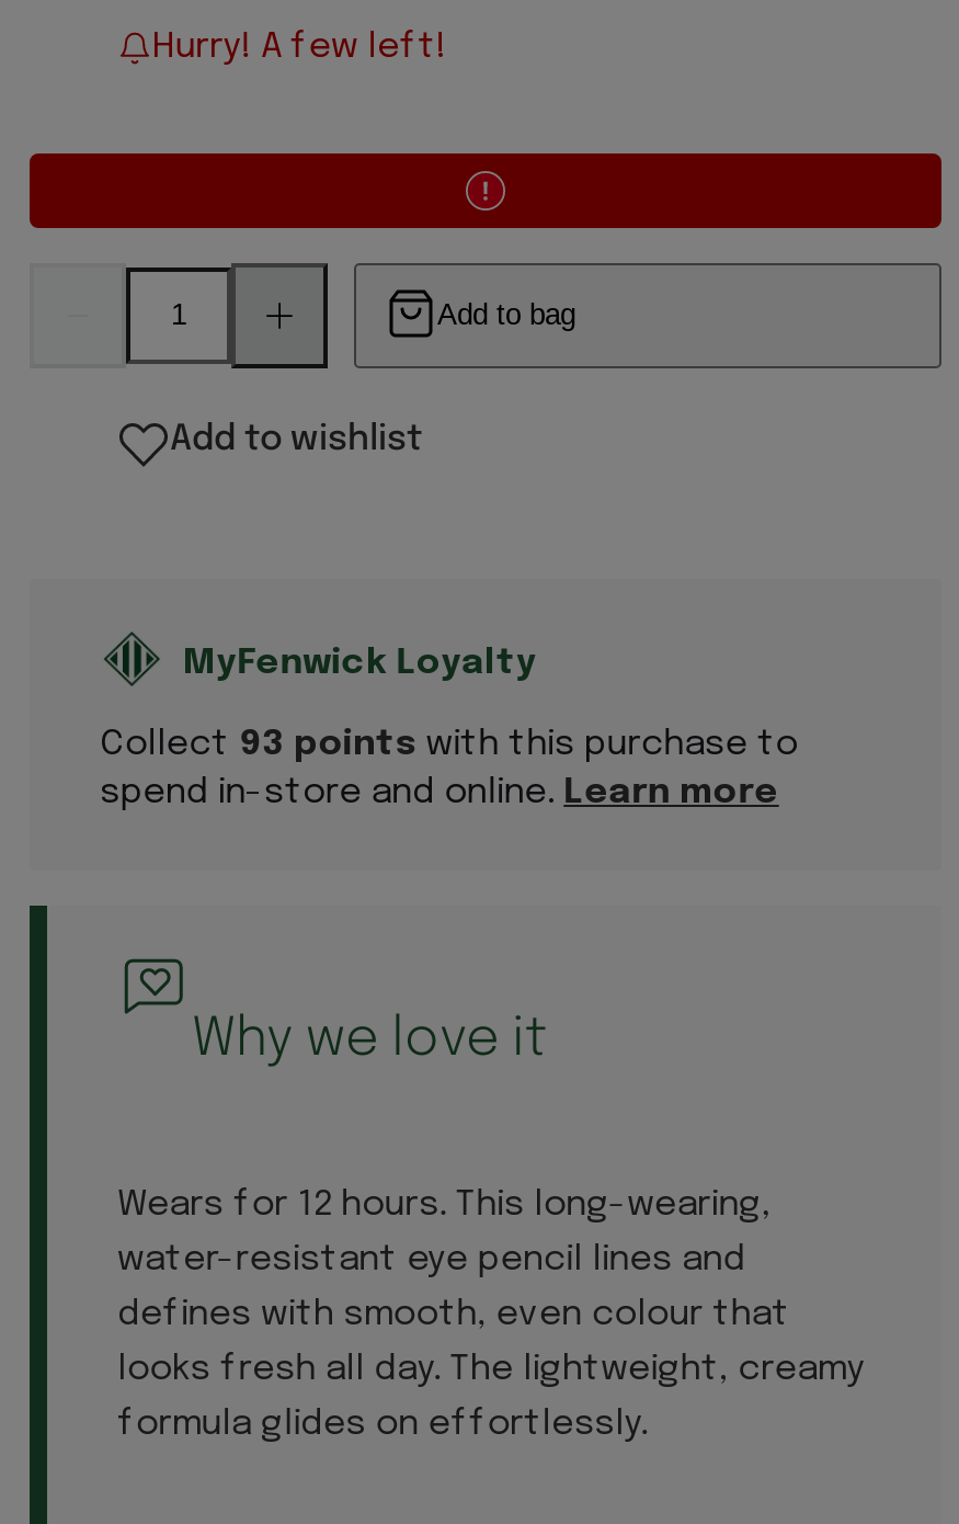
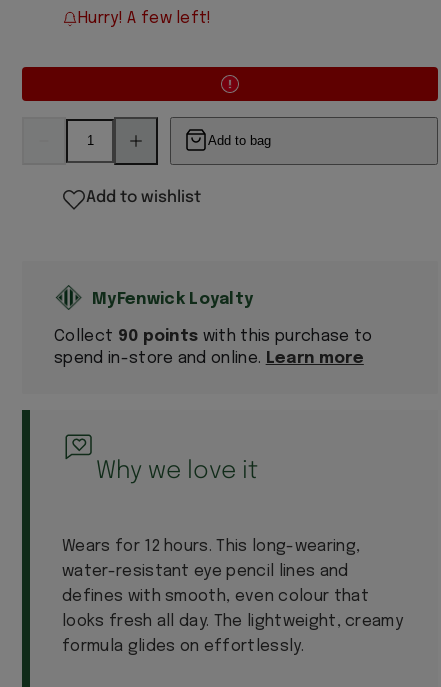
[100,726,798,763] Collect 93 points with this purchase to -> [54,328,372,345] Collect 90 points with this purchase to

